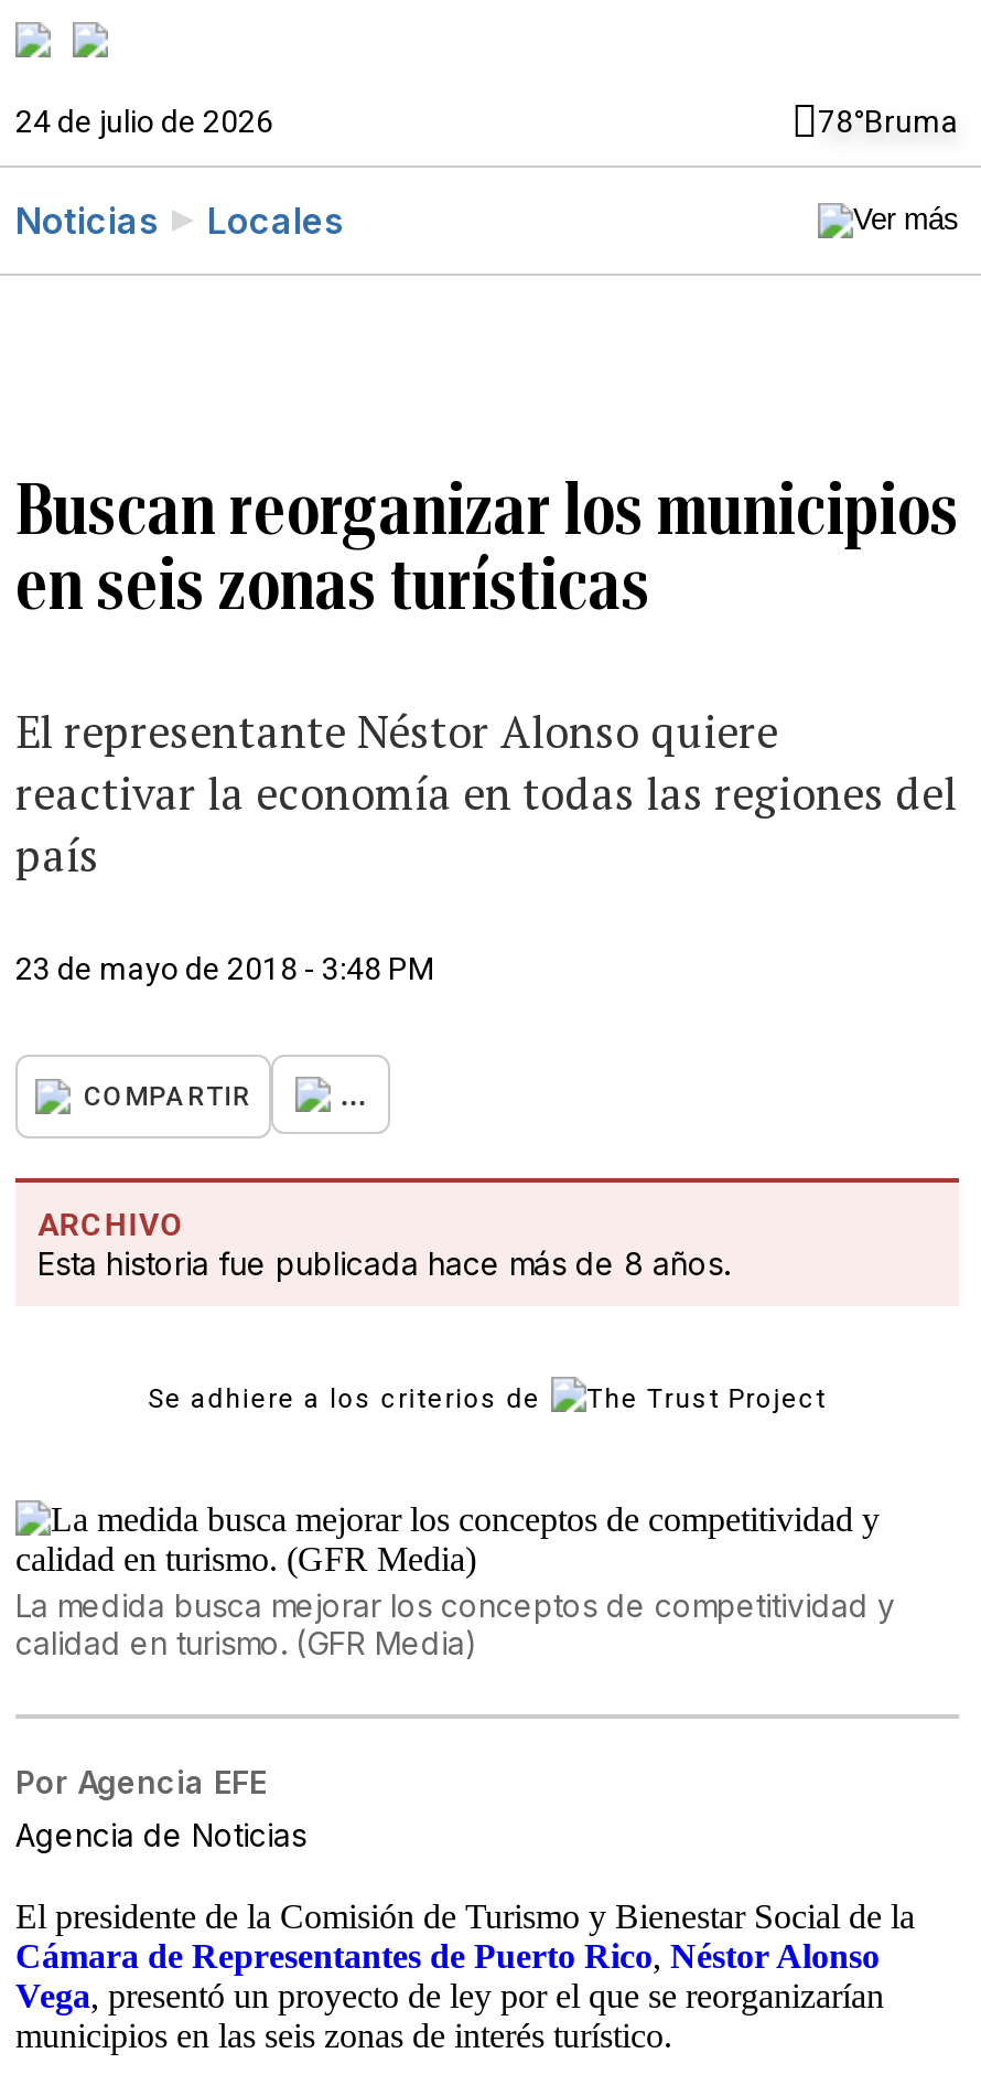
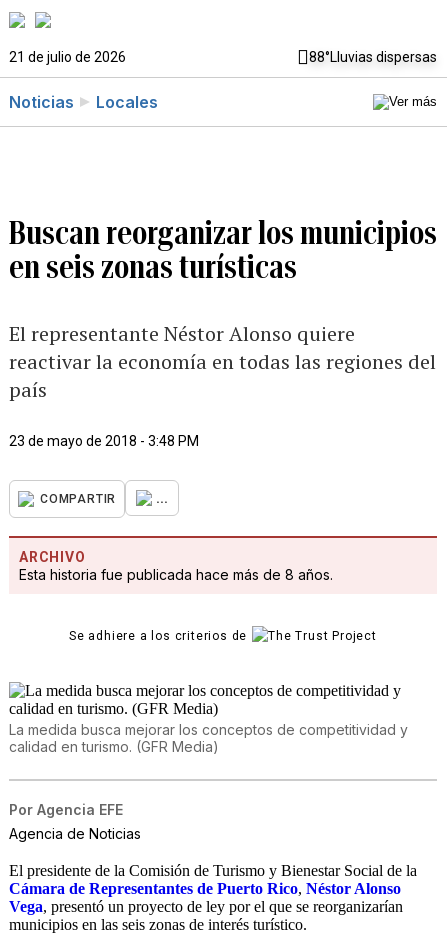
[15,104,959,139] 24 de julio de 2026 | 78°Bruma -> [9,49,437,65] 21 de julio de 2026 | 88°Lluvias dispersas

